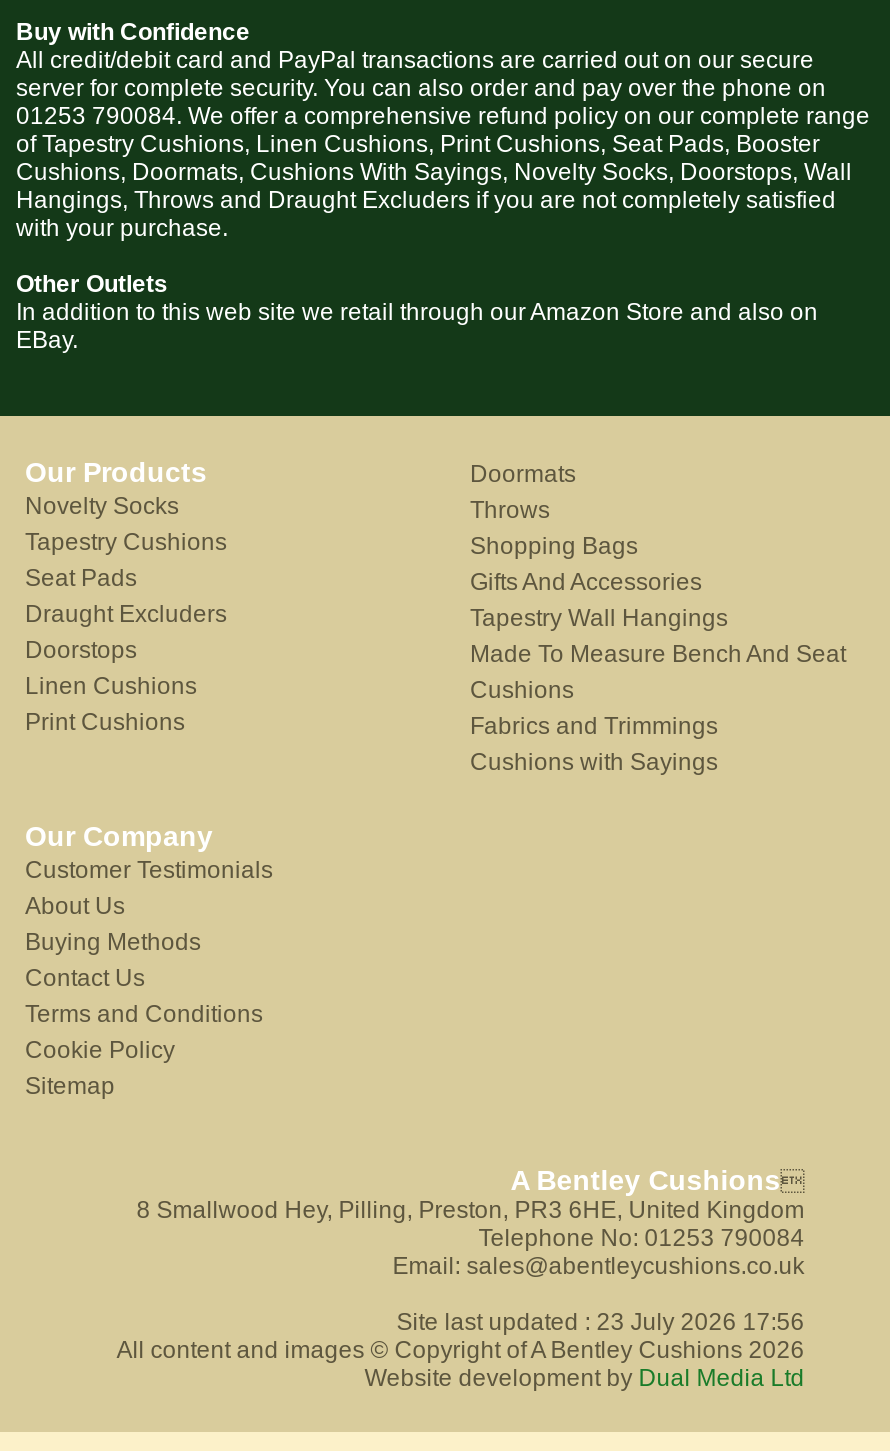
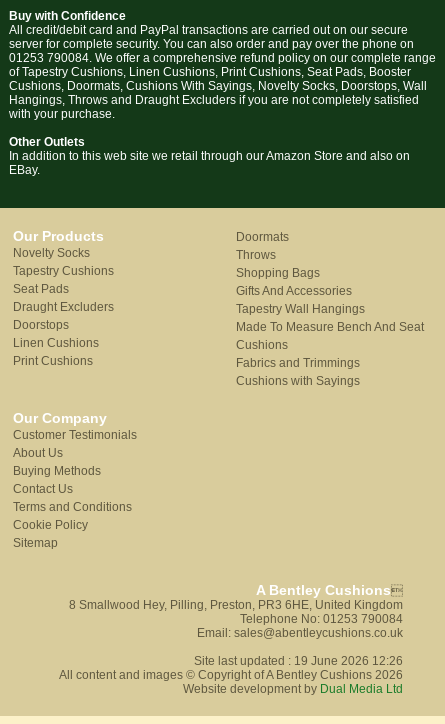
[396,1309,804,1337] Site last updated : 23 July 2026 17:56 -> [194,654,403,668] Site last updated : 19 June 2026 12:26

